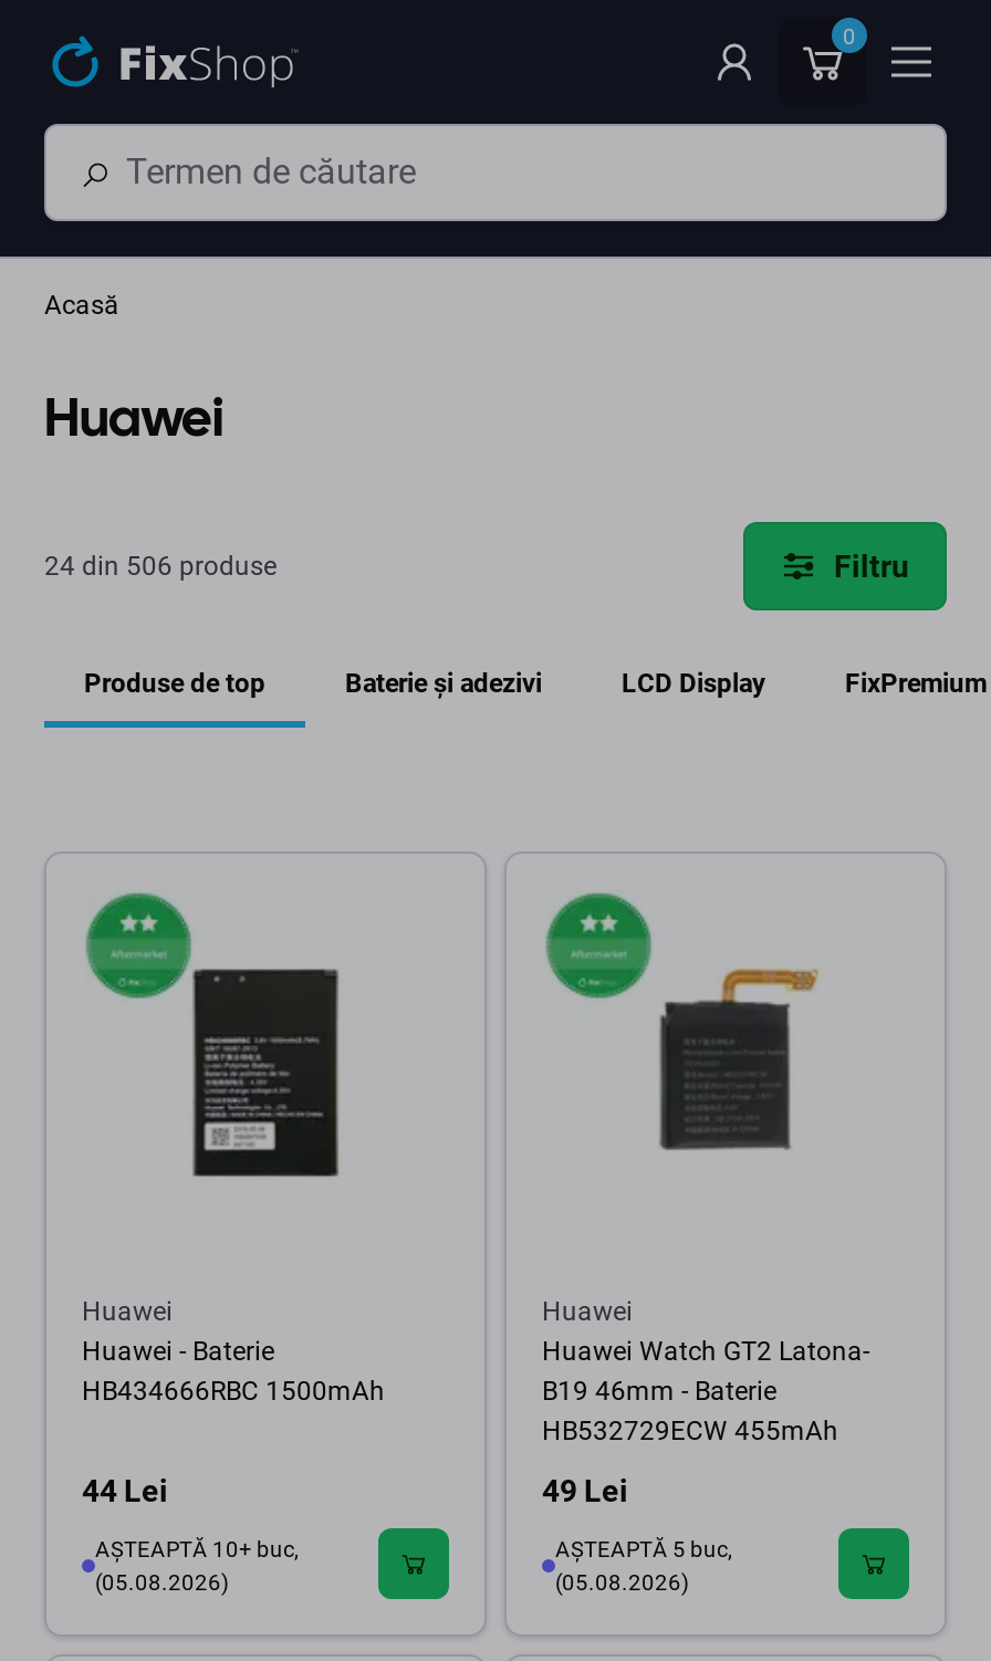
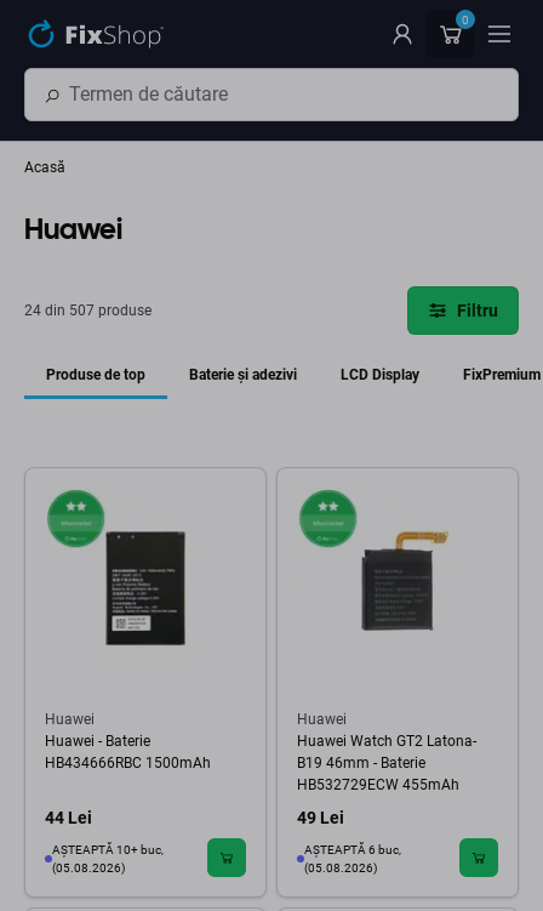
[44,551,277,582] 24 din 506 produse -> [24,302,152,319] 24 din 507 produse
[555,1537,732,1561] AȘTEAPTĂ 5 buc, -> [304,843,401,856] AȘTEAPTĂ 6 buc,

